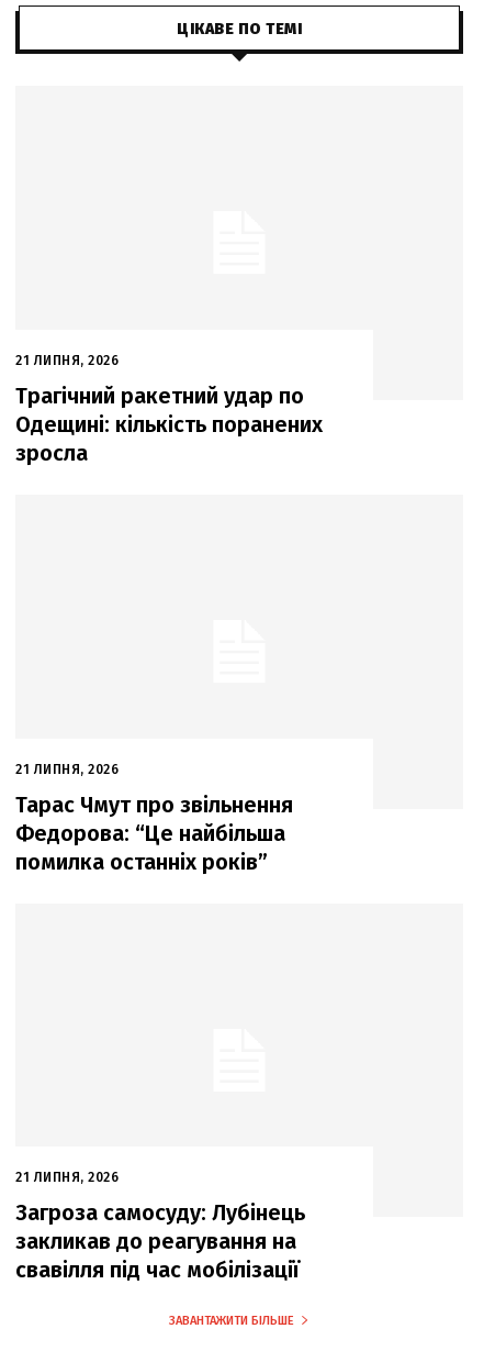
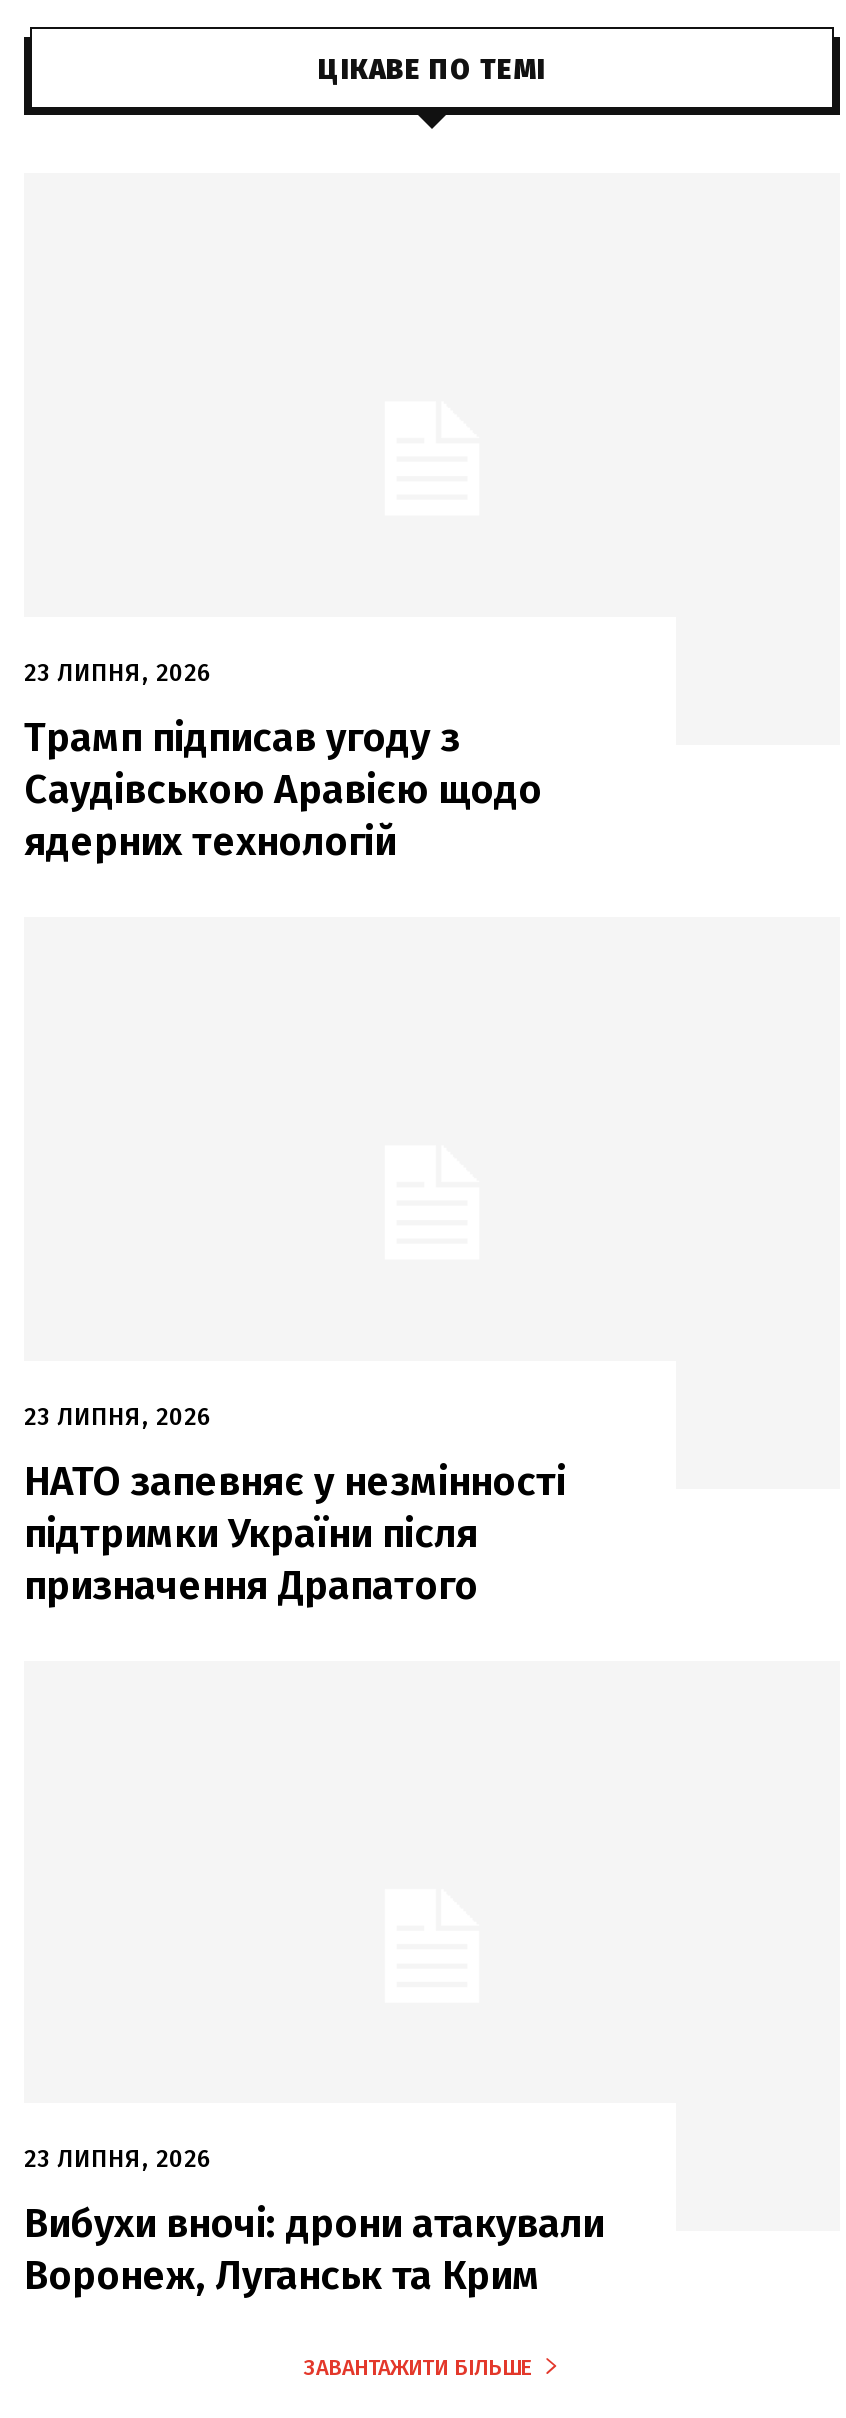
[15,353,119,368] 21 ЛИПНЯ, 2026 -> [24,659,212,687] 23 ЛИПНЯ, 2026
[15,383,323,466] Трагічний ракетний удар по | Одещині: кількість поранених | зросла -> [24,713,542,865] Трамп підписав угоду з | Саудівською Аравією щодо | ядерних технологій
[15,761,119,777] 21 ЛИПНЯ, 2026 -> [24,1402,212,1430] 23 ЛИПНЯ, 2026
[15,791,293,875] Тарас Чмут про звільнення | Федорова: “Це найбільша | помилка останніх років” -> [24,1456,566,1608] НАТО запевняє у незмінності | підтримки України після | призначення Драпатого
[15,1170,119,1185] 21 ЛИПНЯ, 2026 -> [24,2145,212,2173] 23 ЛИПНЯ, 2026
[15,1200,305,1283] Загроза самосуду: Лубінець | закликав до реагування на | свавілля під час мобілізації -> [24,2199,604,2299] Вибухи вночі: дрони атакували | Воронеж, Луганськ та Крим

